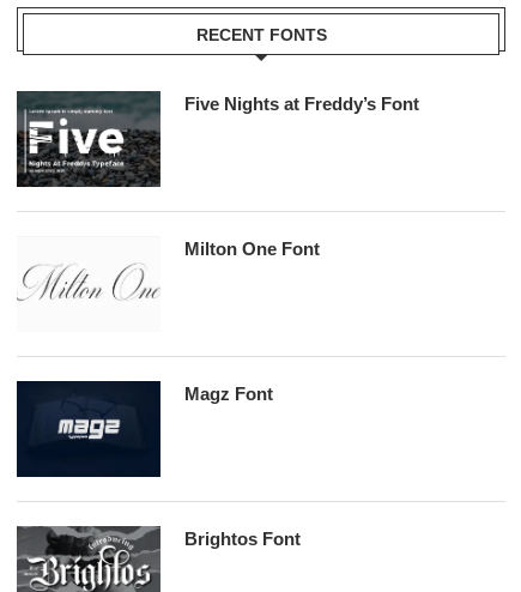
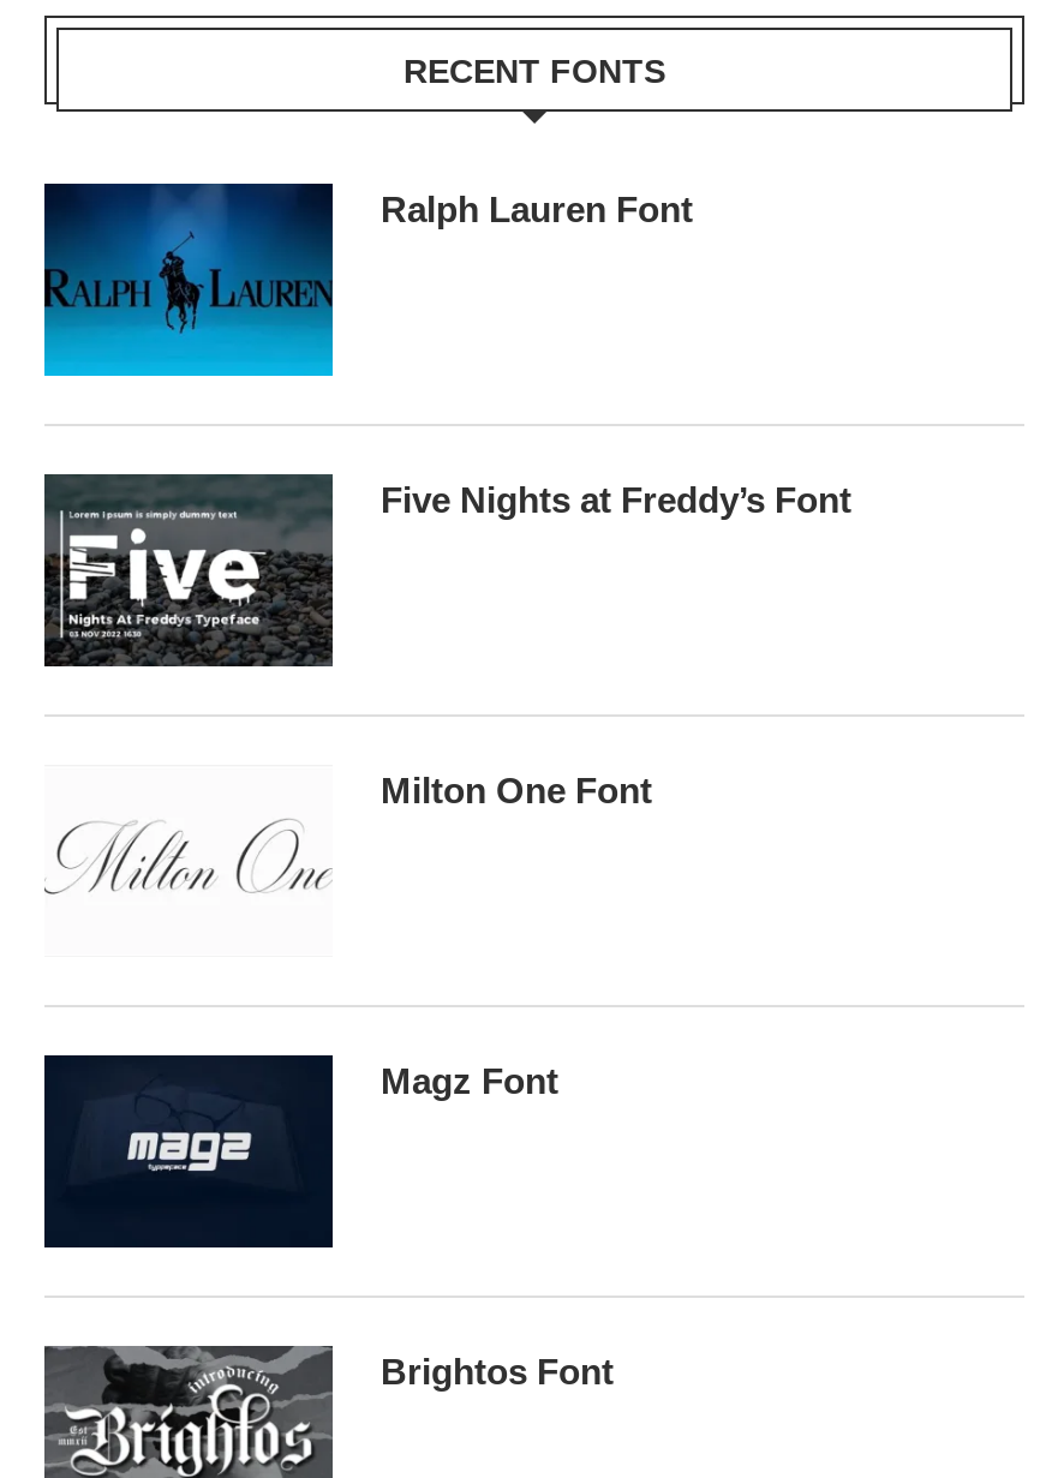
none -> [42,184,693,378] [image] | Ralph Lauren Font

